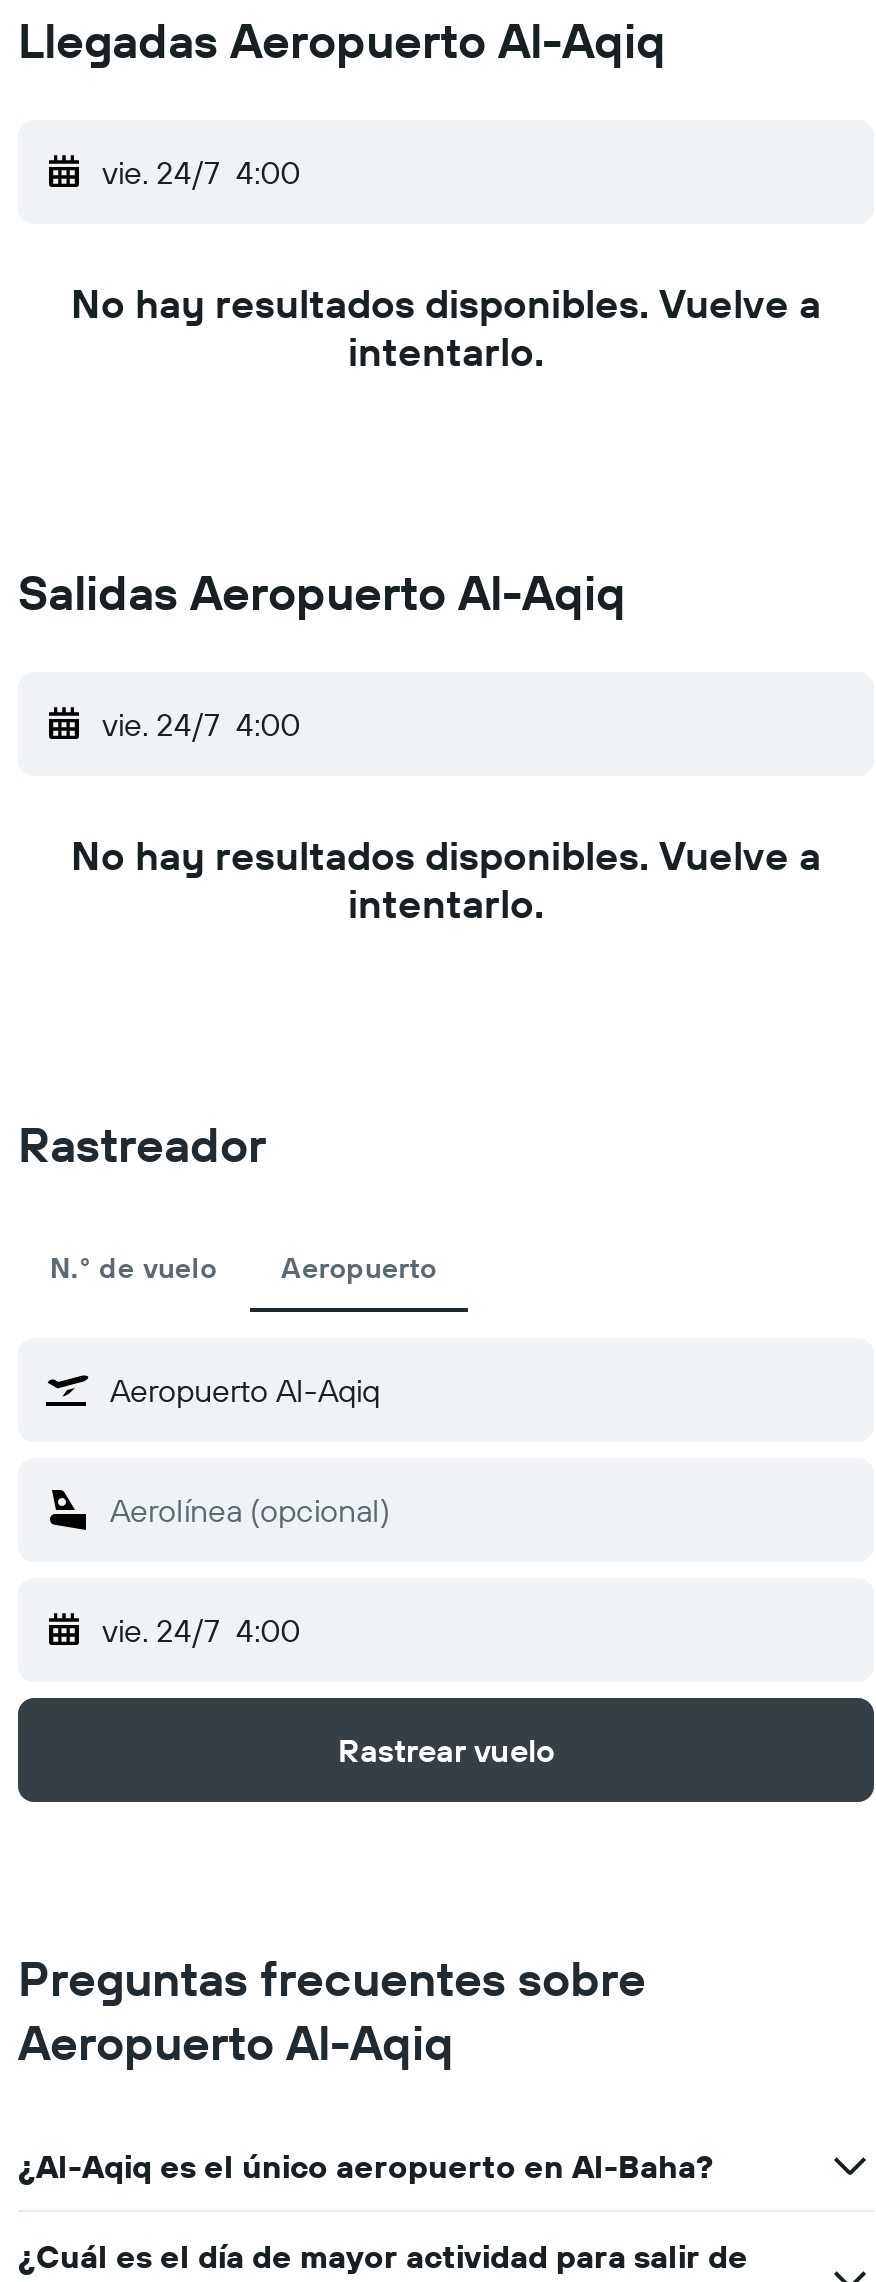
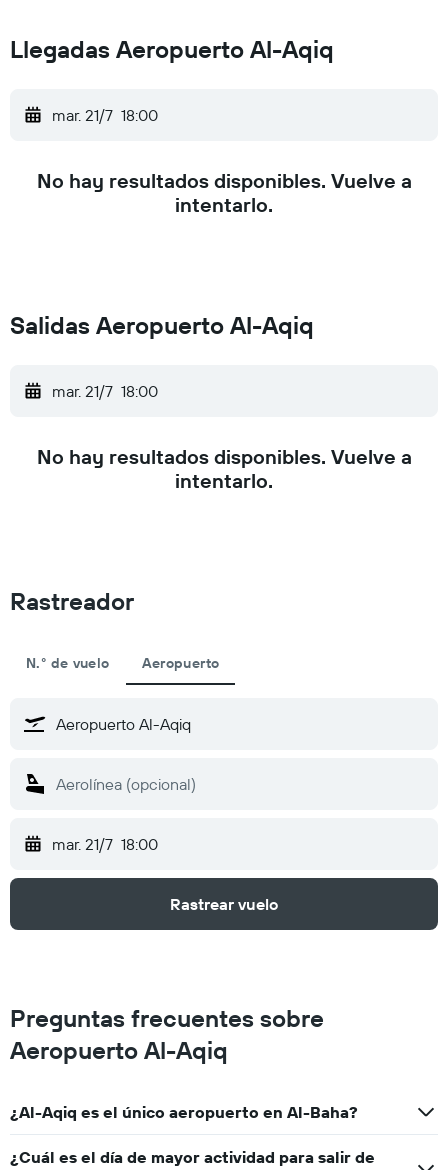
[102,152,300,192] vie. 24/7 4:00 -> [52,105,158,125] mar. 21/7 18:00
[102,704,300,744] vie. 24/7 4:00 -> [52,381,158,401] mar. 21/7 18:00
[102,1610,300,1650] vie. 24/7 4:00 -> [52,834,158,854] mar. 21/7 18:00

